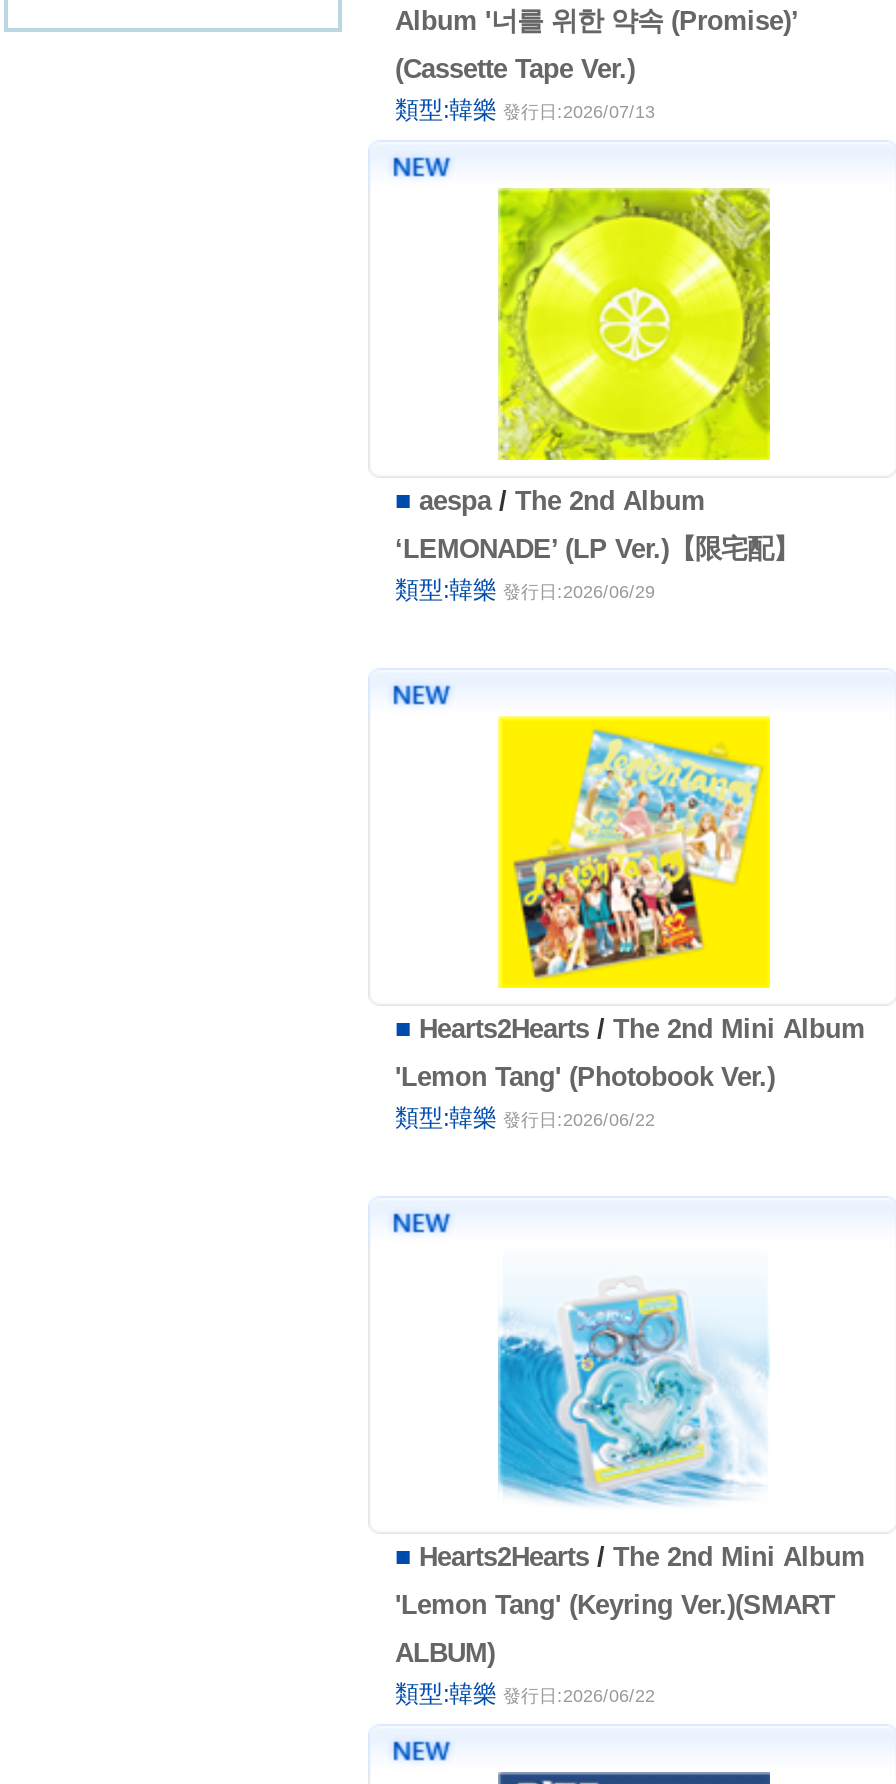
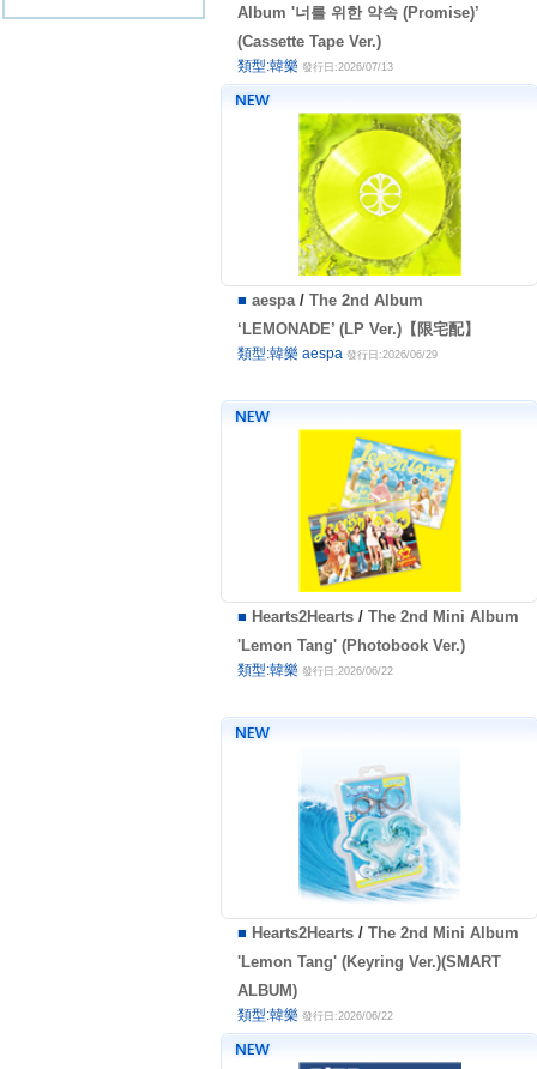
[395,576,655,604] 類型:韓樂發行日:2026/06/29 -> [237,345,437,362] 類型:韓樂 aespa發行日:2026/06/29

